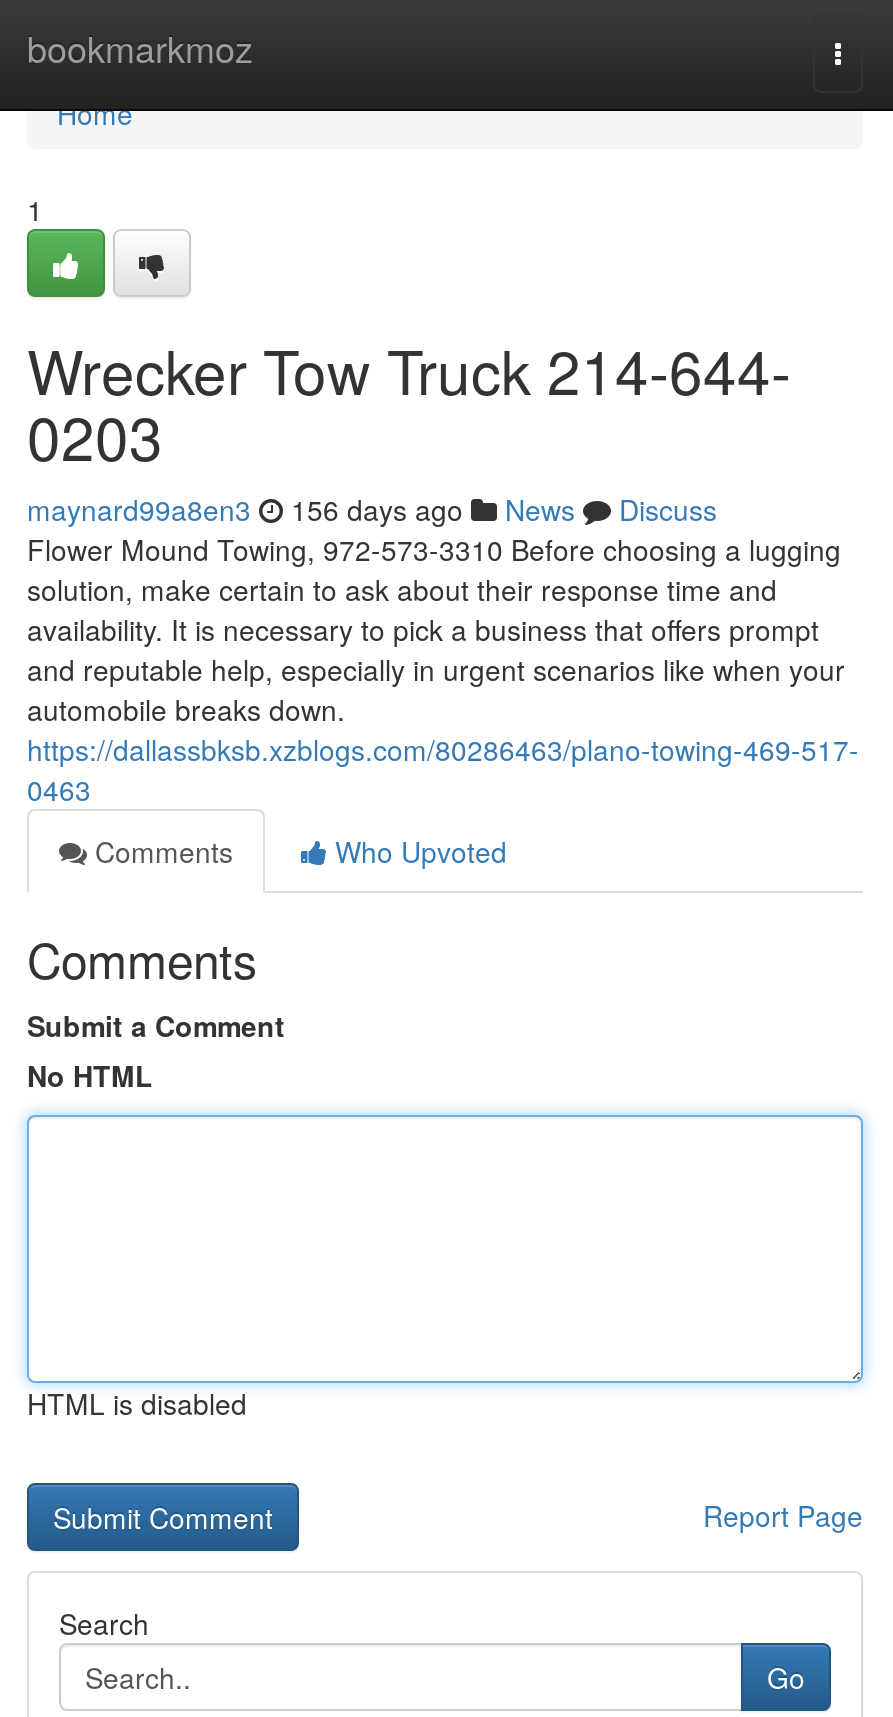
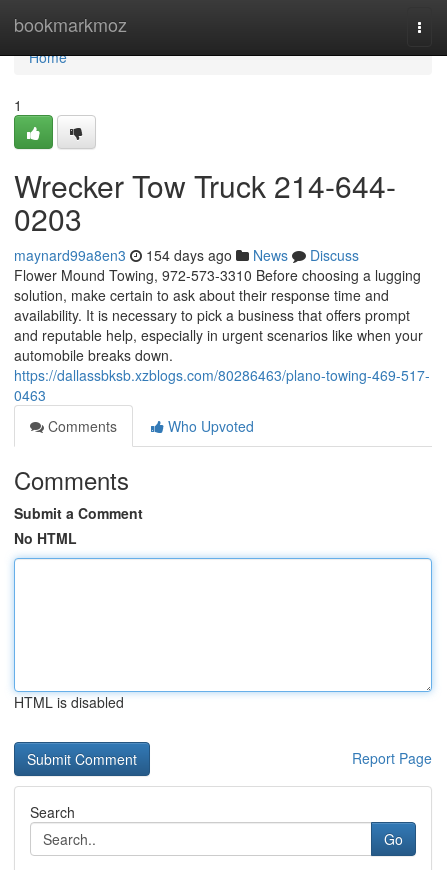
[27,489,717,529] maynard99a8en3 156 days ago News Discuss -> [14,245,359,265] maynard99a8en3 154 days ago News Discuss

